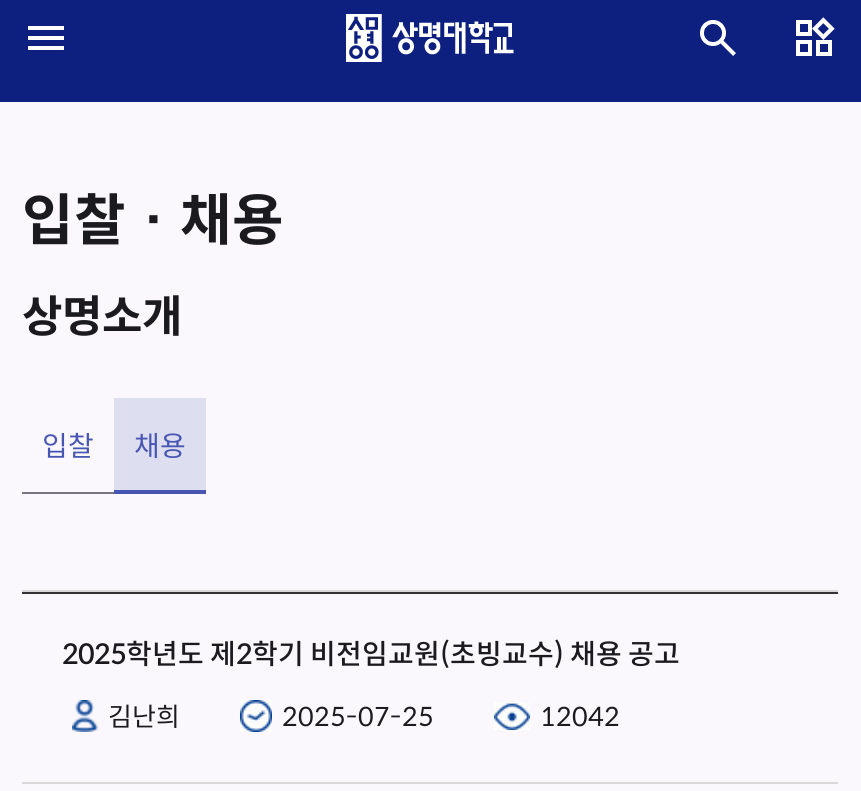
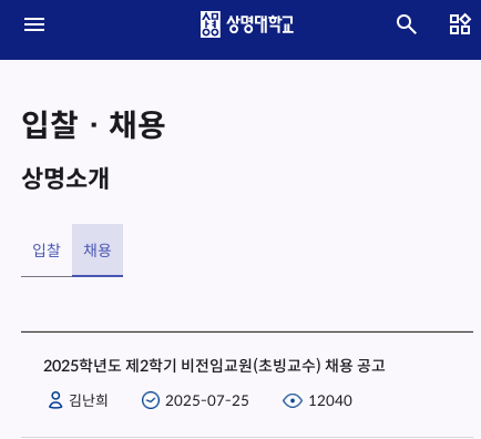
[540,700,620,734] 12042 -> [308,391,352,410] 12040

